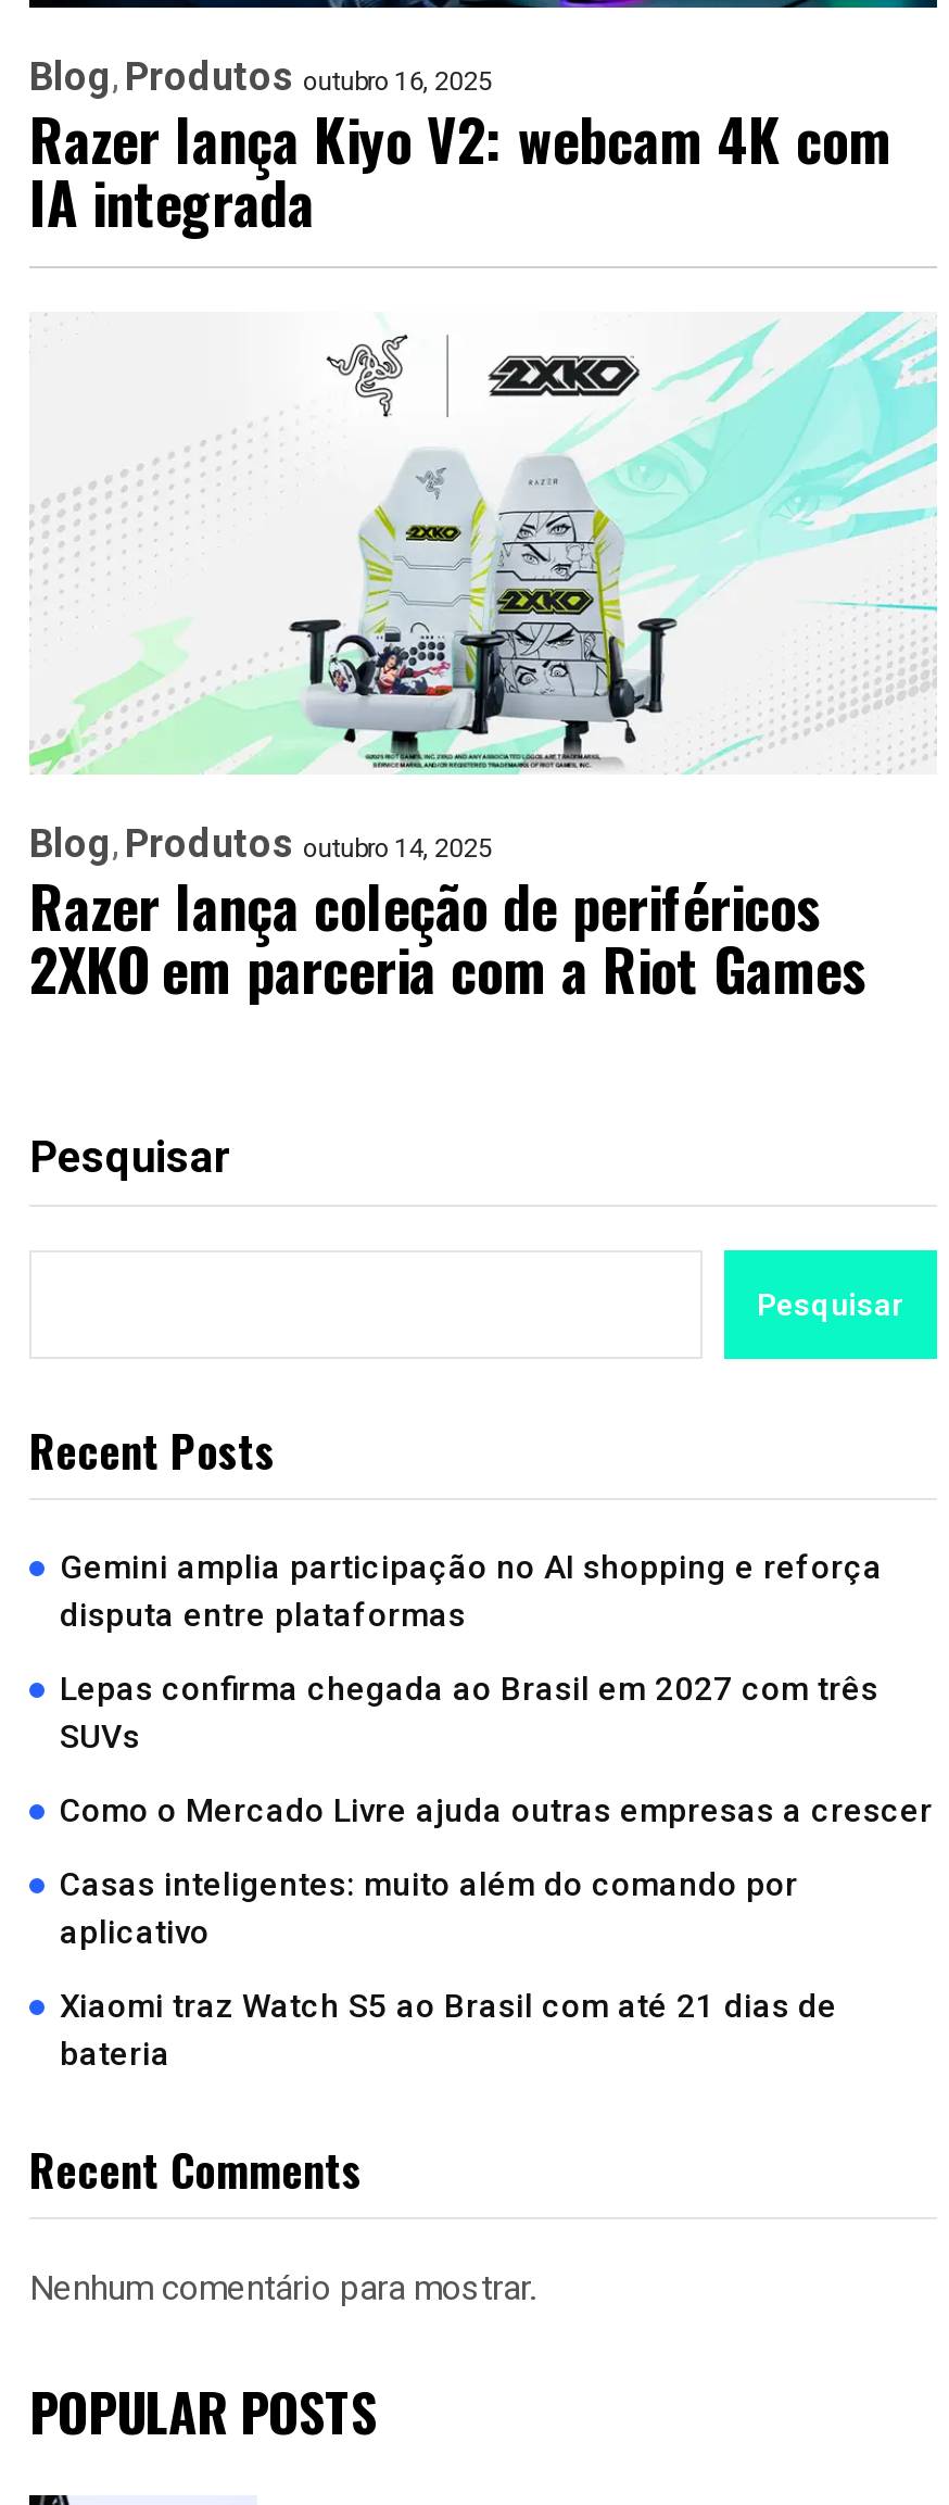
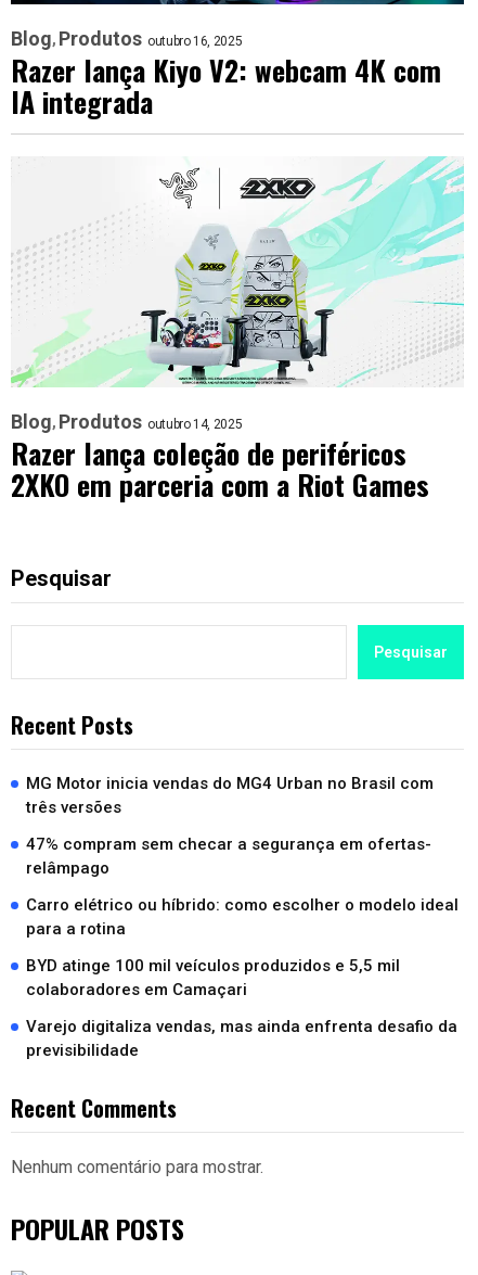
[60,1549,883,1636] Gemini amplia participação no AI shopping e reforça | disputa entre plataformas -> [26,774,434,817] MG Motor inicia vendas do MG4 Urban no Brasil com | três versões
[60,1671,878,1758] Lepas confirma chegada ao Brasil em 2027 com três | SUVs -> [26,835,431,878] 47% compram sem checar a segurança em ofertas- | relâmpago
[60,1793,933,1832] Como o Mercado Livre ajuda outras empresas a crescer -> [26,895,458,939] Carro elétrico ou híbrido: como escolher o modelo ideal | para a rotina
[60,1866,798,1953] Casas inteligentes: muito além do comando por | aplicativo -> [26,956,400,999] BYD atinge 100 mil veículos produzidos e 5,5 mil | colaboradores em Camaçari
[60,1988,837,2075] Xiaomi traz Watch S5 ao Brasil com até 21 dias de | bateria -> [26,1017,457,1060] Varejo digitaliza vendas, mas ainda enfrenta desafio da | previsibilidade

